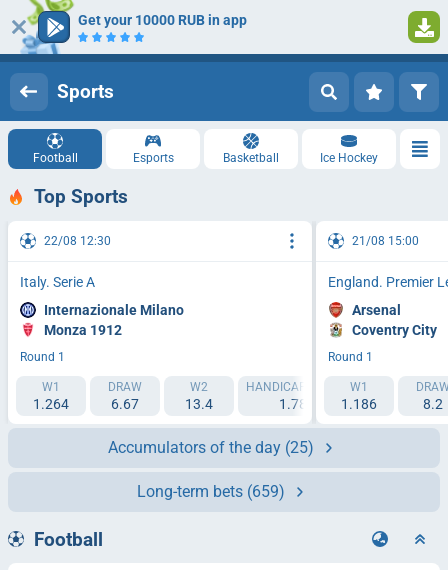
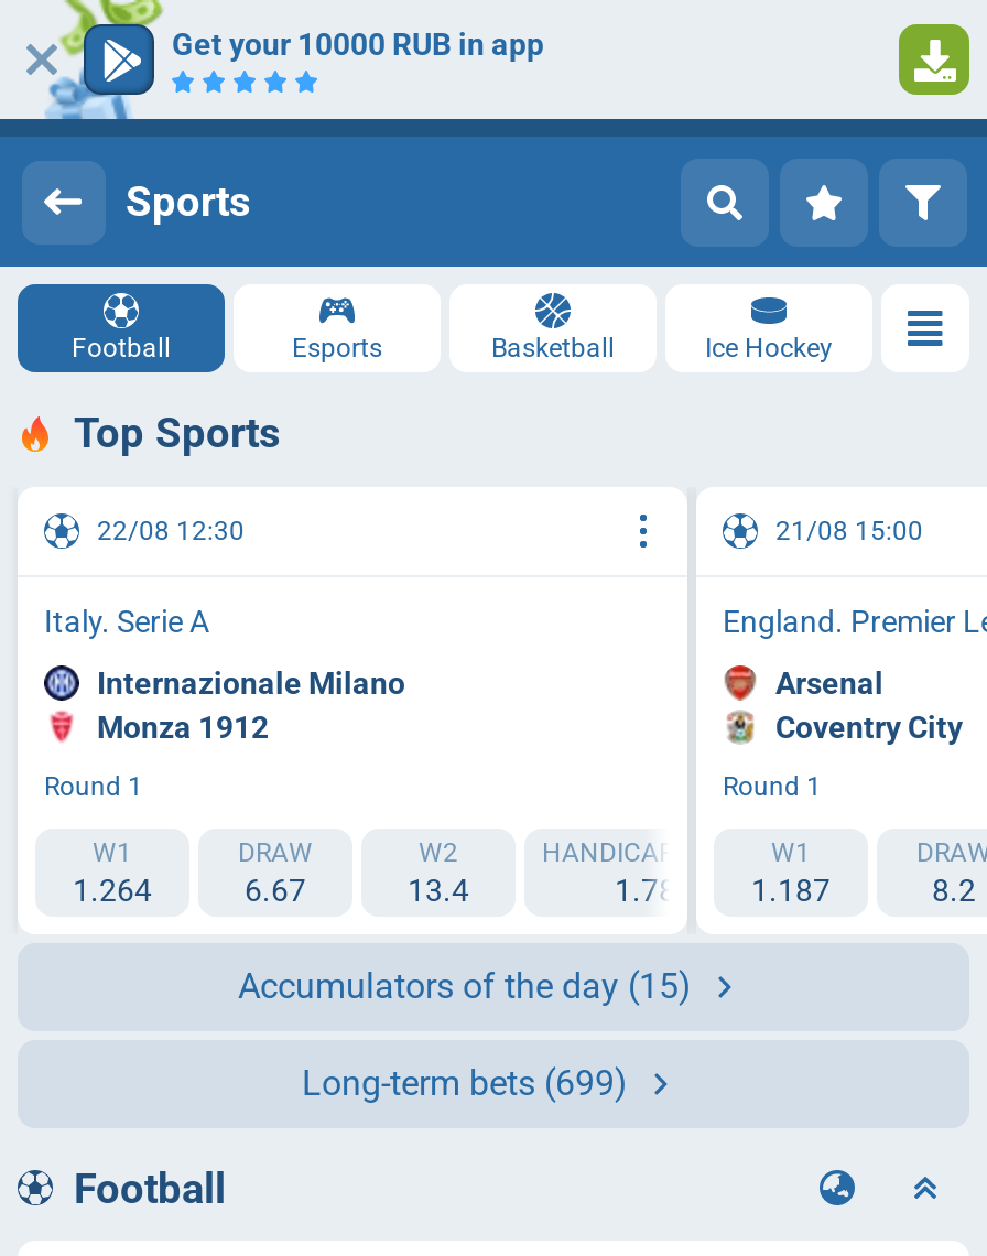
[341,395,377,411] 1.186 -> [751,871,831,907] 1.187
[108,437,314,456] Accumulators of the day (25) -> [238,964,692,1006] Accumulators of the day (15)
[137,481,285,500] Long-term bets (659) -> [302,1061,628,1103] Long-term bets (699)

